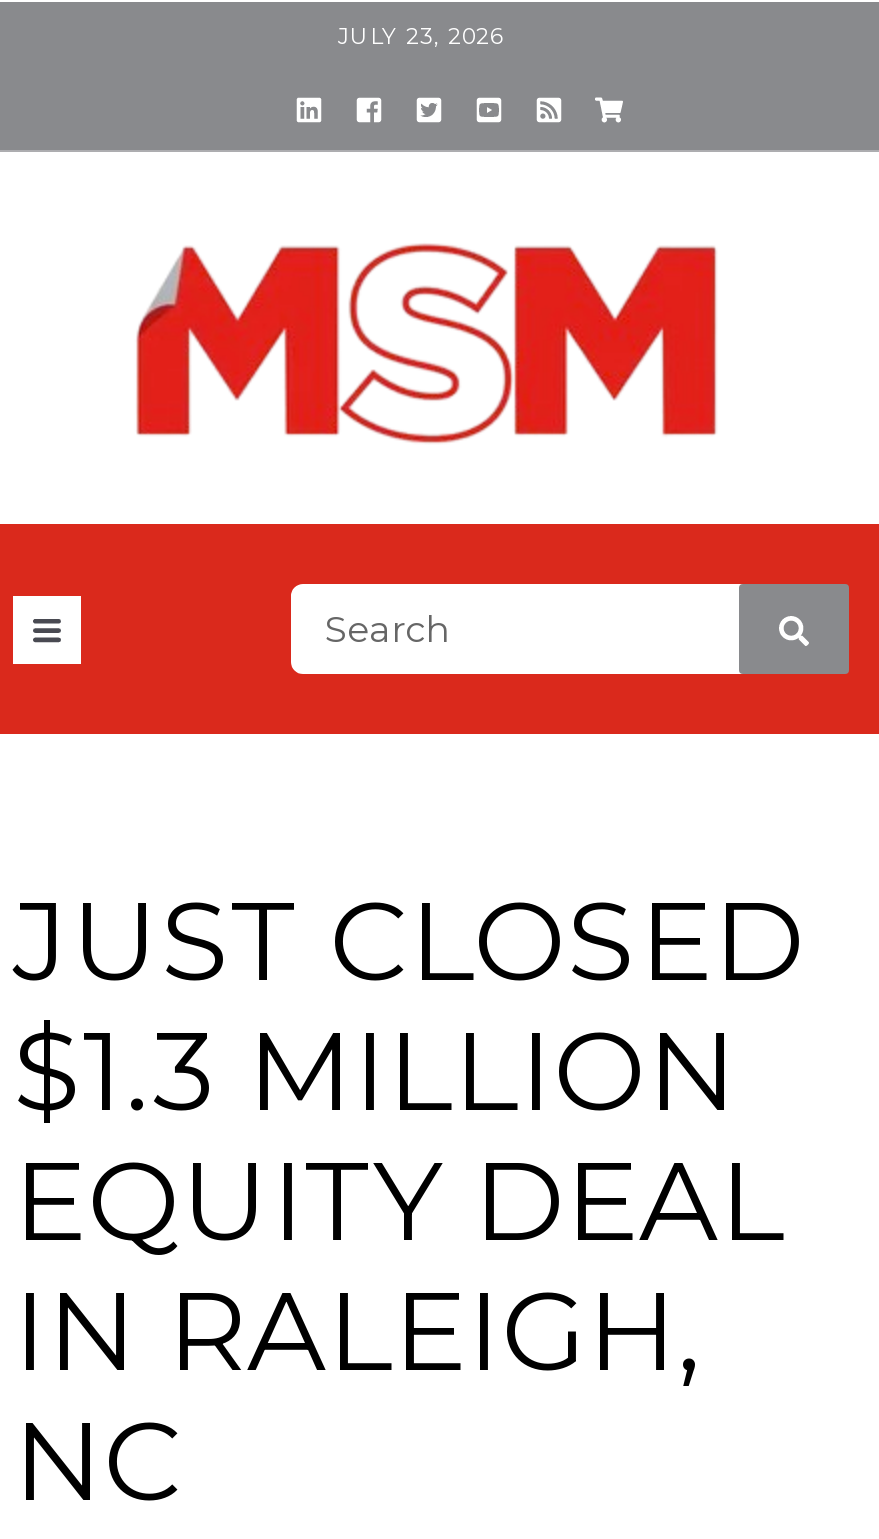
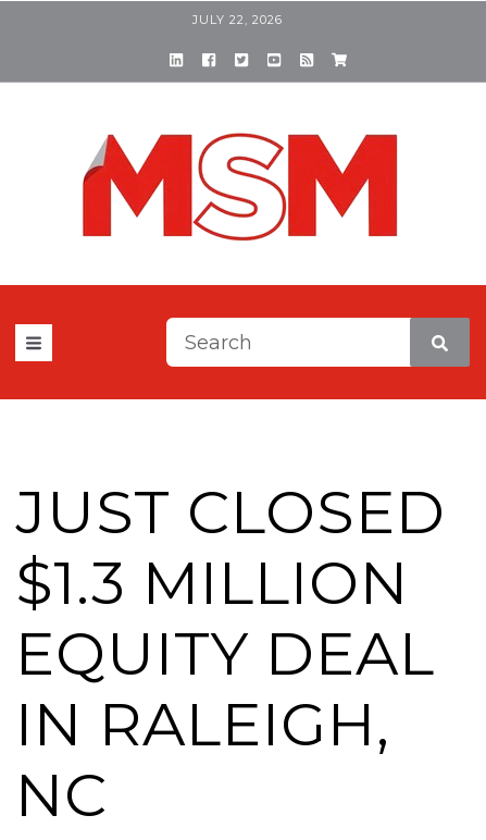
[338,22,504,50] JULY 23, 2026 -> [192,12,282,27] JULY 22, 2026

